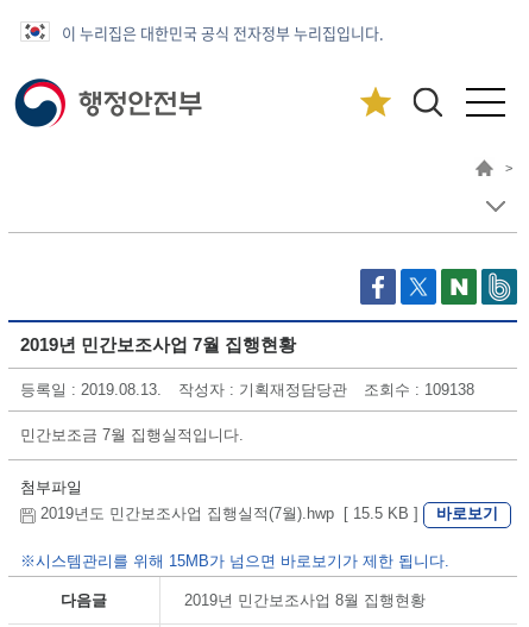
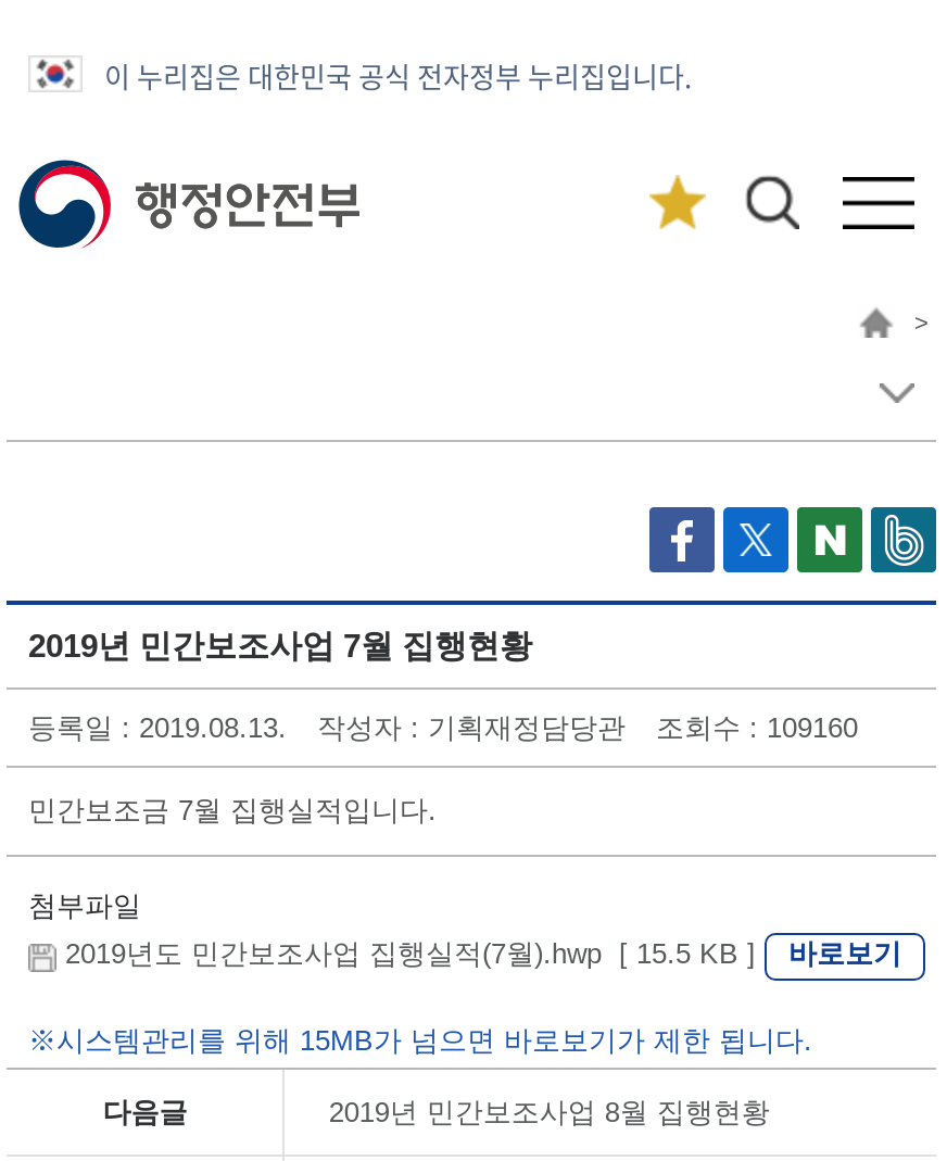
[20,381,474,399] 등록일 : 2019.08.13. 작성자 : 기획재정담당관 조회수 : 109138 -> [28,711,858,744] 등록일 : 2019.08.13. 작성자 : 기획재정담당관 조회수 : 109160

